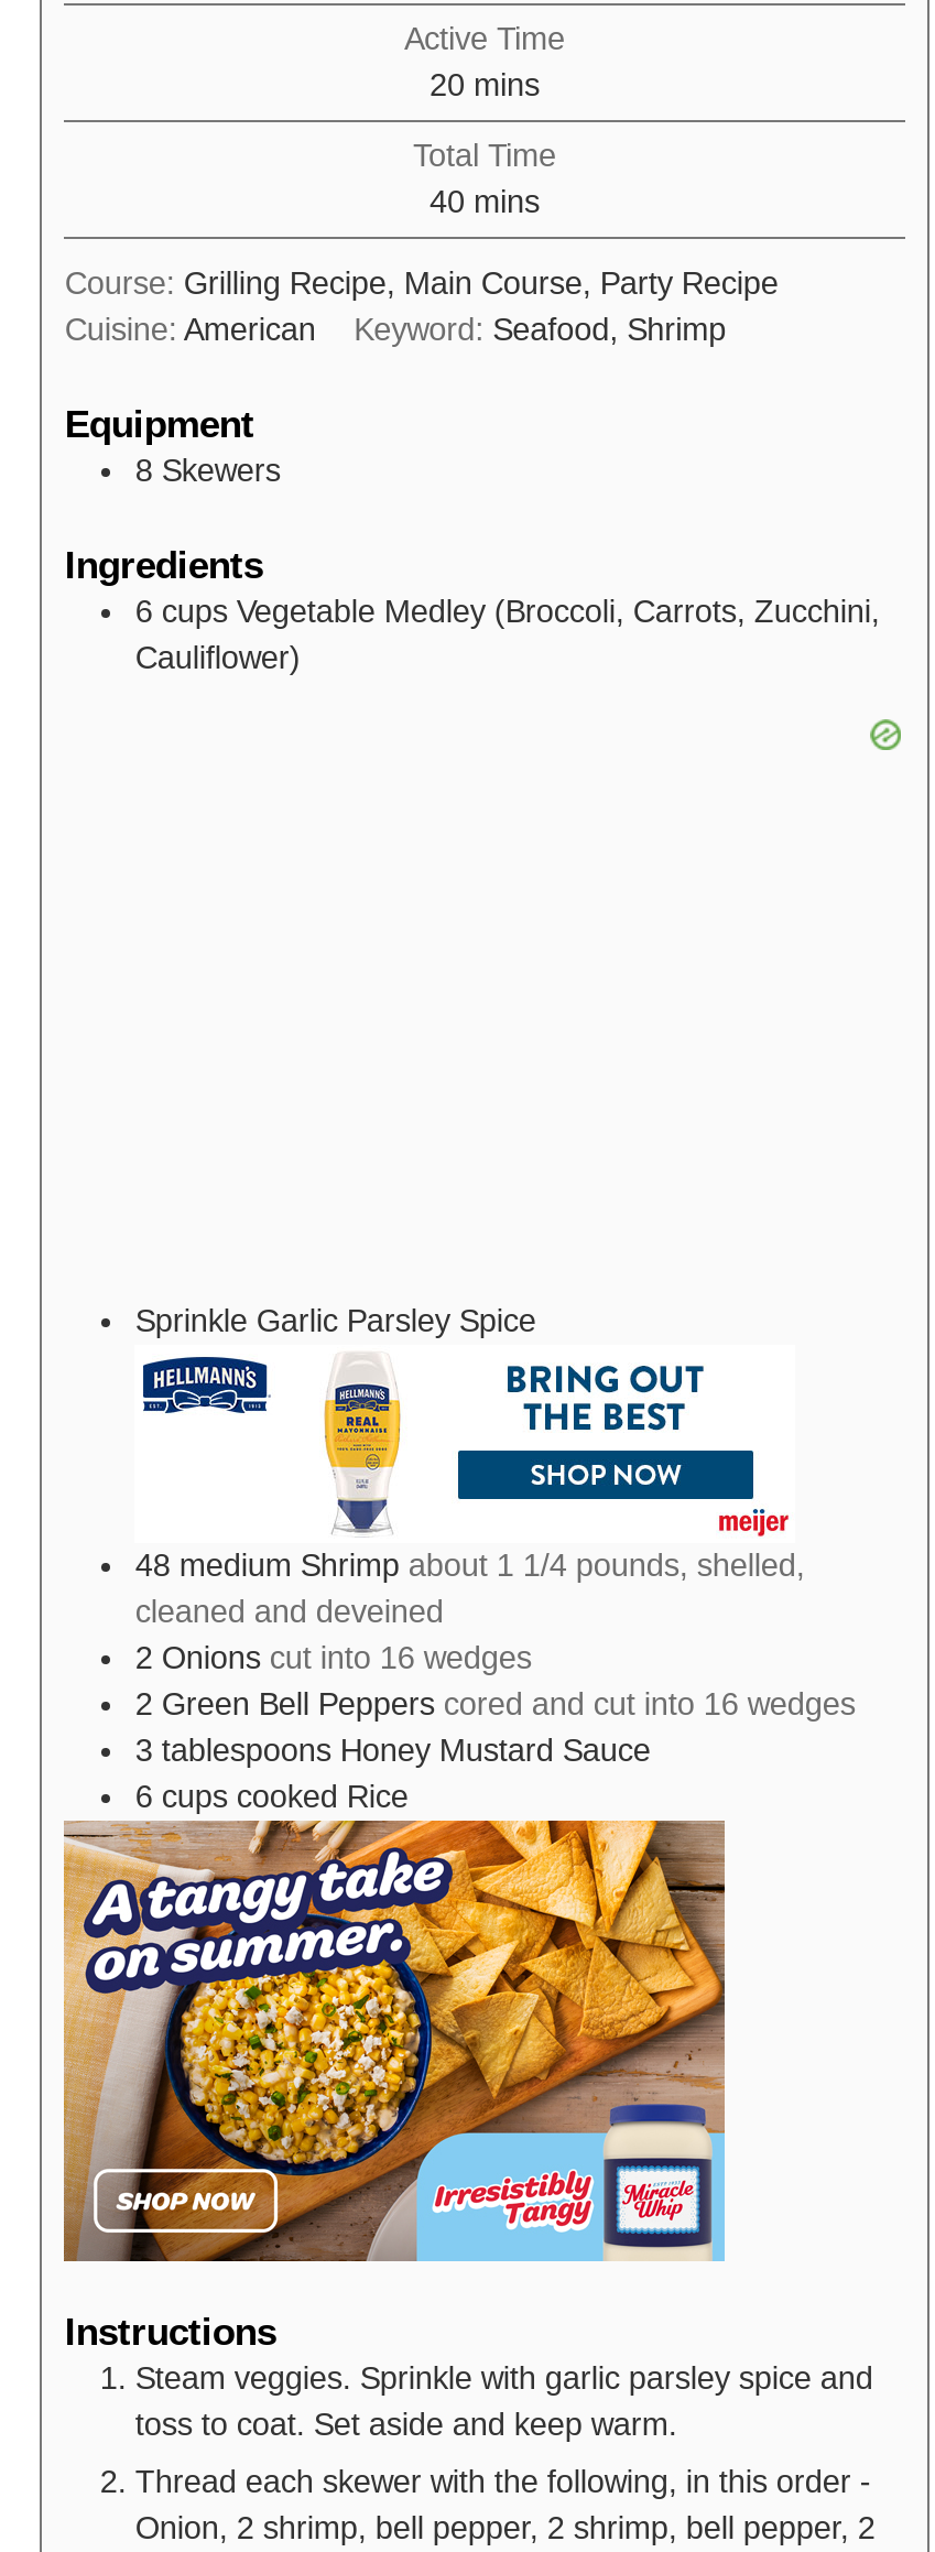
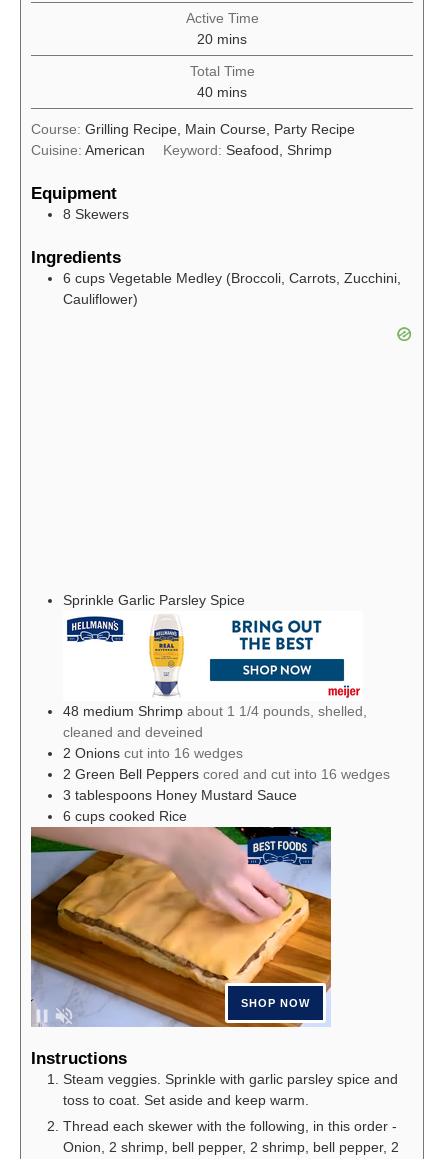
[62,1818,727,2263] [image] -> [30,826,332,1028] [image]

